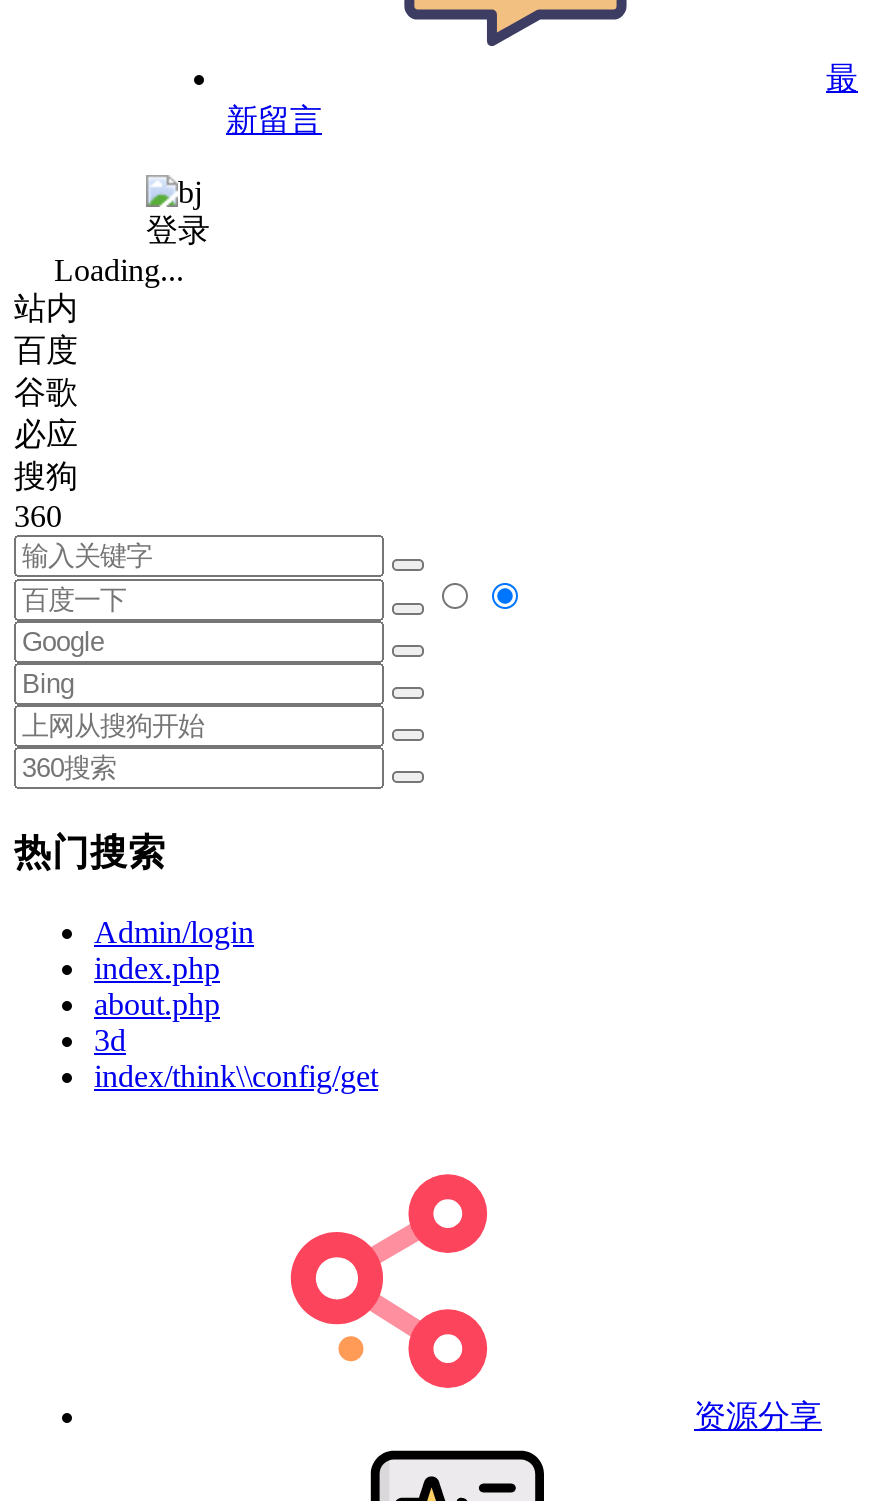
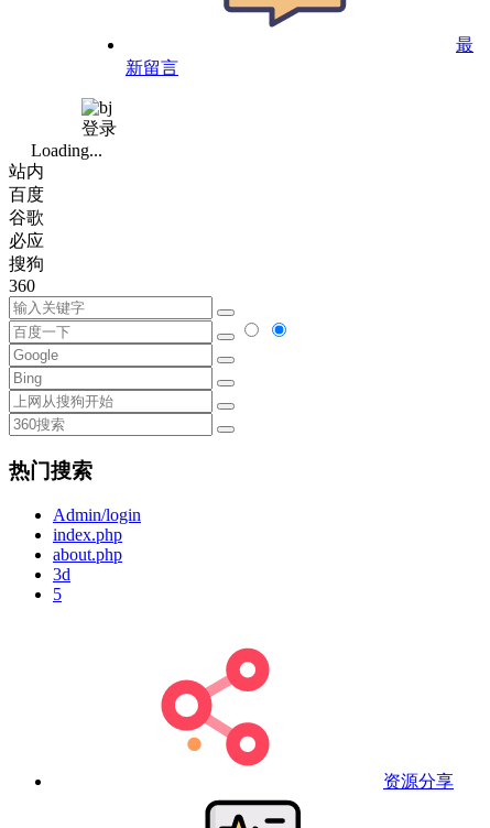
[94,1060,378,1094] index/think\\config/get -> [53,585,62,604] 5

